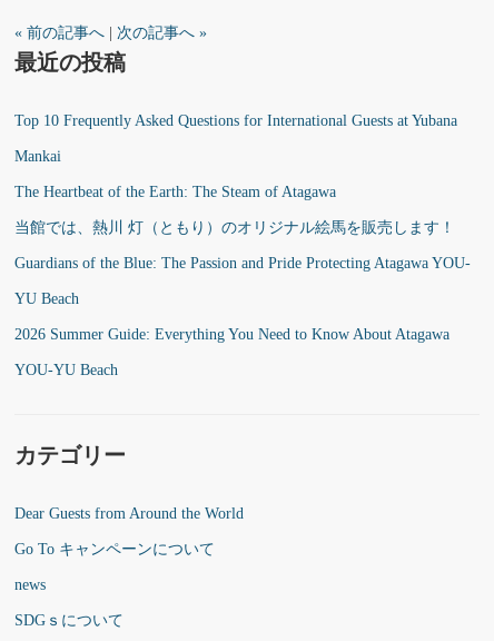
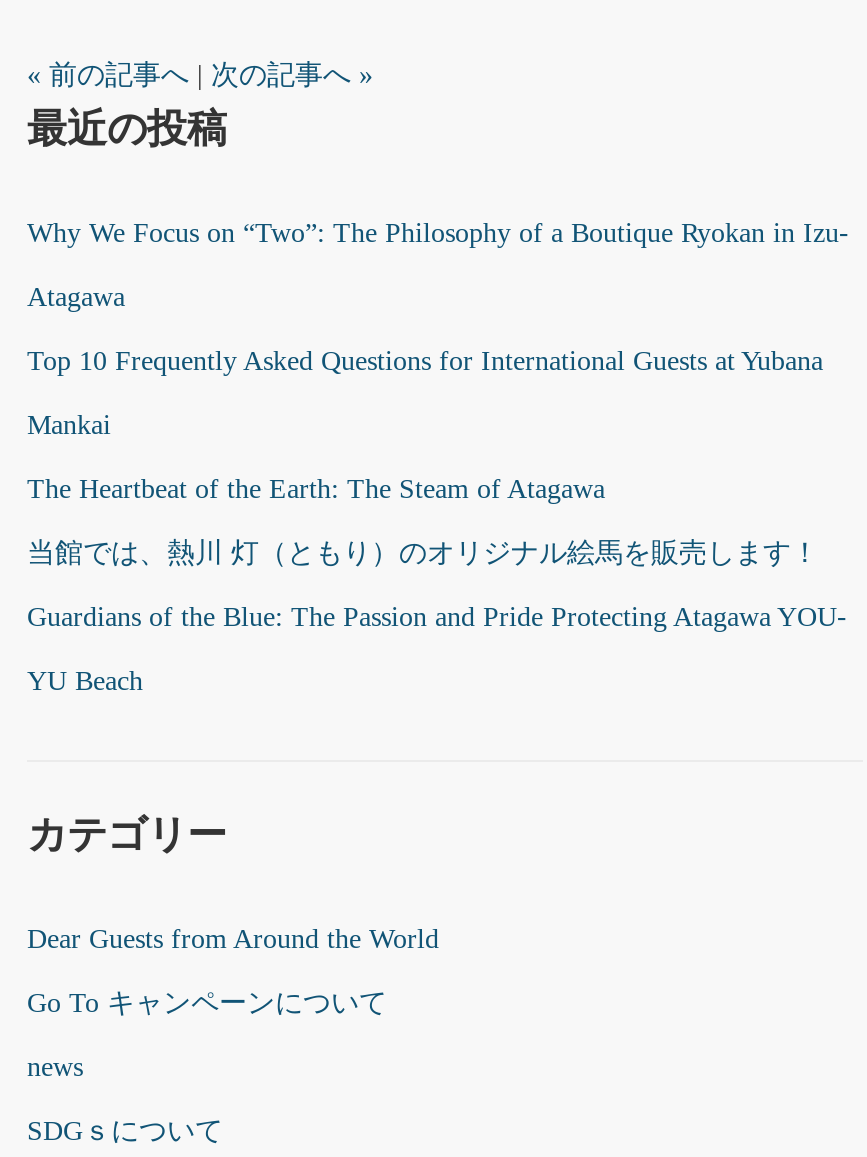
none -> [27,218,849,312] Why We Focus on “Two”: The Philosophy of a Boutique Ryokan in Izu- | Atagawa
moved [14,112,471,307] -> [27,346,847,696]: Top 10 Frequently Asked Questions for International Guests at Yubana | Mankai | The Heartbeat of the Earth: The Steam of Atagawa | 当館では、熱川 灯（ともり）のオリジナル絵馬を販売します！ | Guardians of the Blue: The Passion and Pride Protecting Atagawa YOU- | YU Beach
[14,326,449,378] 2026 Summer Guide: Everything You Need to Know About Atagawa | YOU-YU Beach -> none

